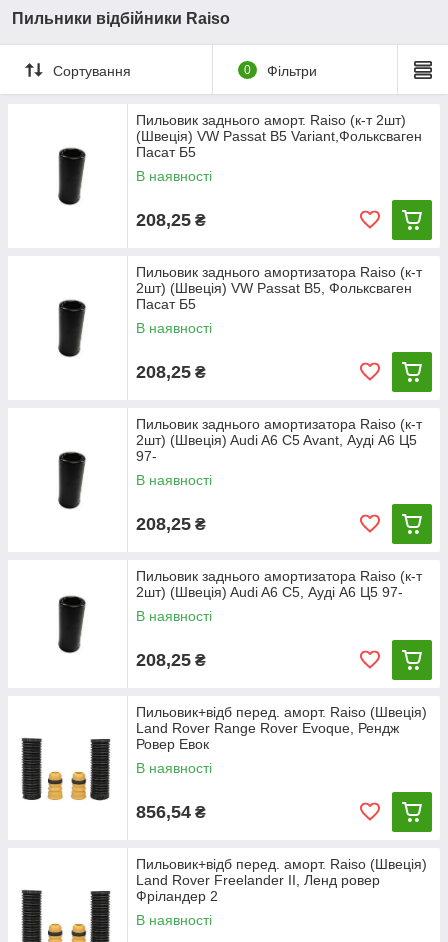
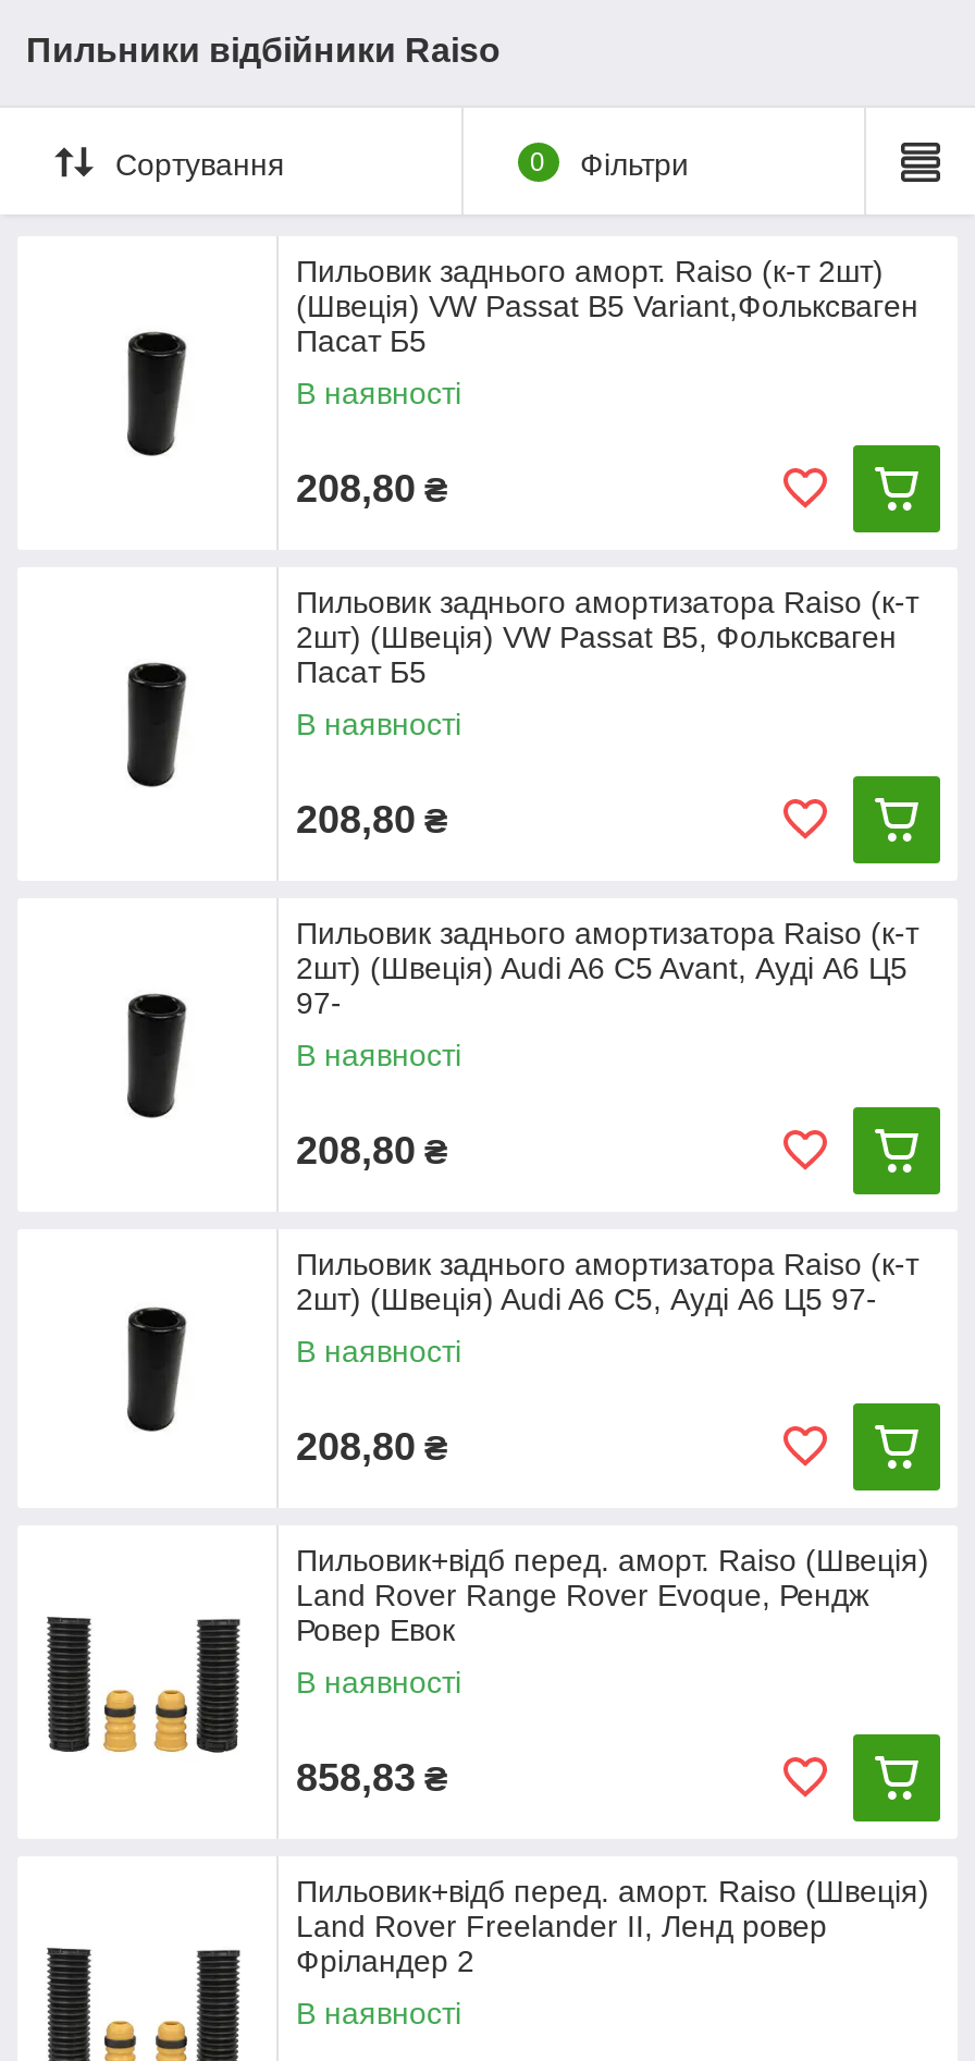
[136,209,206,229] 208,25 ₴ -> [296,466,448,510] 208,80 ₴
[136,361,206,381] 208,25 ₴ -> [296,797,448,841] 208,80 ₴
[136,513,206,533] 208,25 ₴ -> [296,1128,448,1171] 208,80 ₴
[136,649,206,669] 208,25 ₴ -> [296,1424,448,1468] 208,80 ₴
[136,801,206,821] 856,54 ₴ -> [296,1755,448,1799] 858,83 ₴

